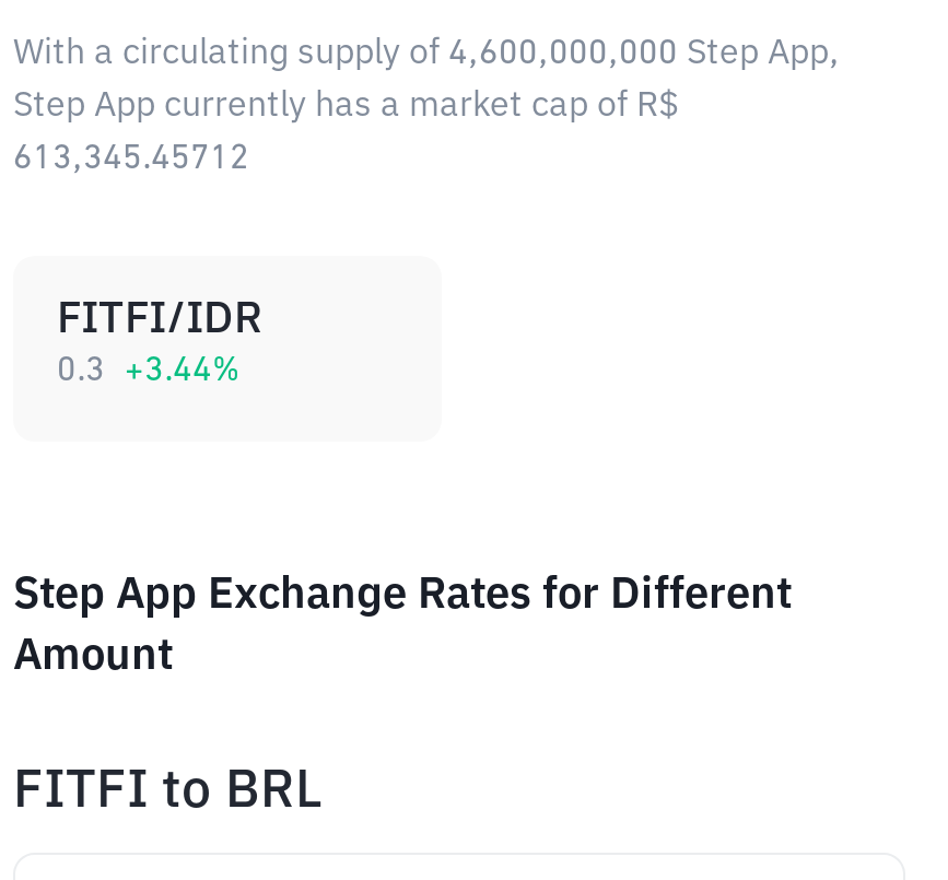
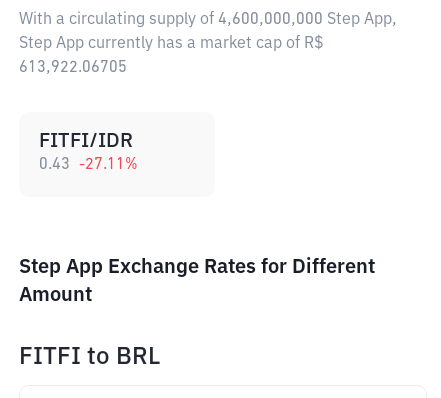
[13,142,249,177] 613,345.45712 -> [19,60,127,76] 613,922.06705
[57,354,241,389] 0.3 +3.44% -> [39,157,138,173] 0.43 -27.11%

